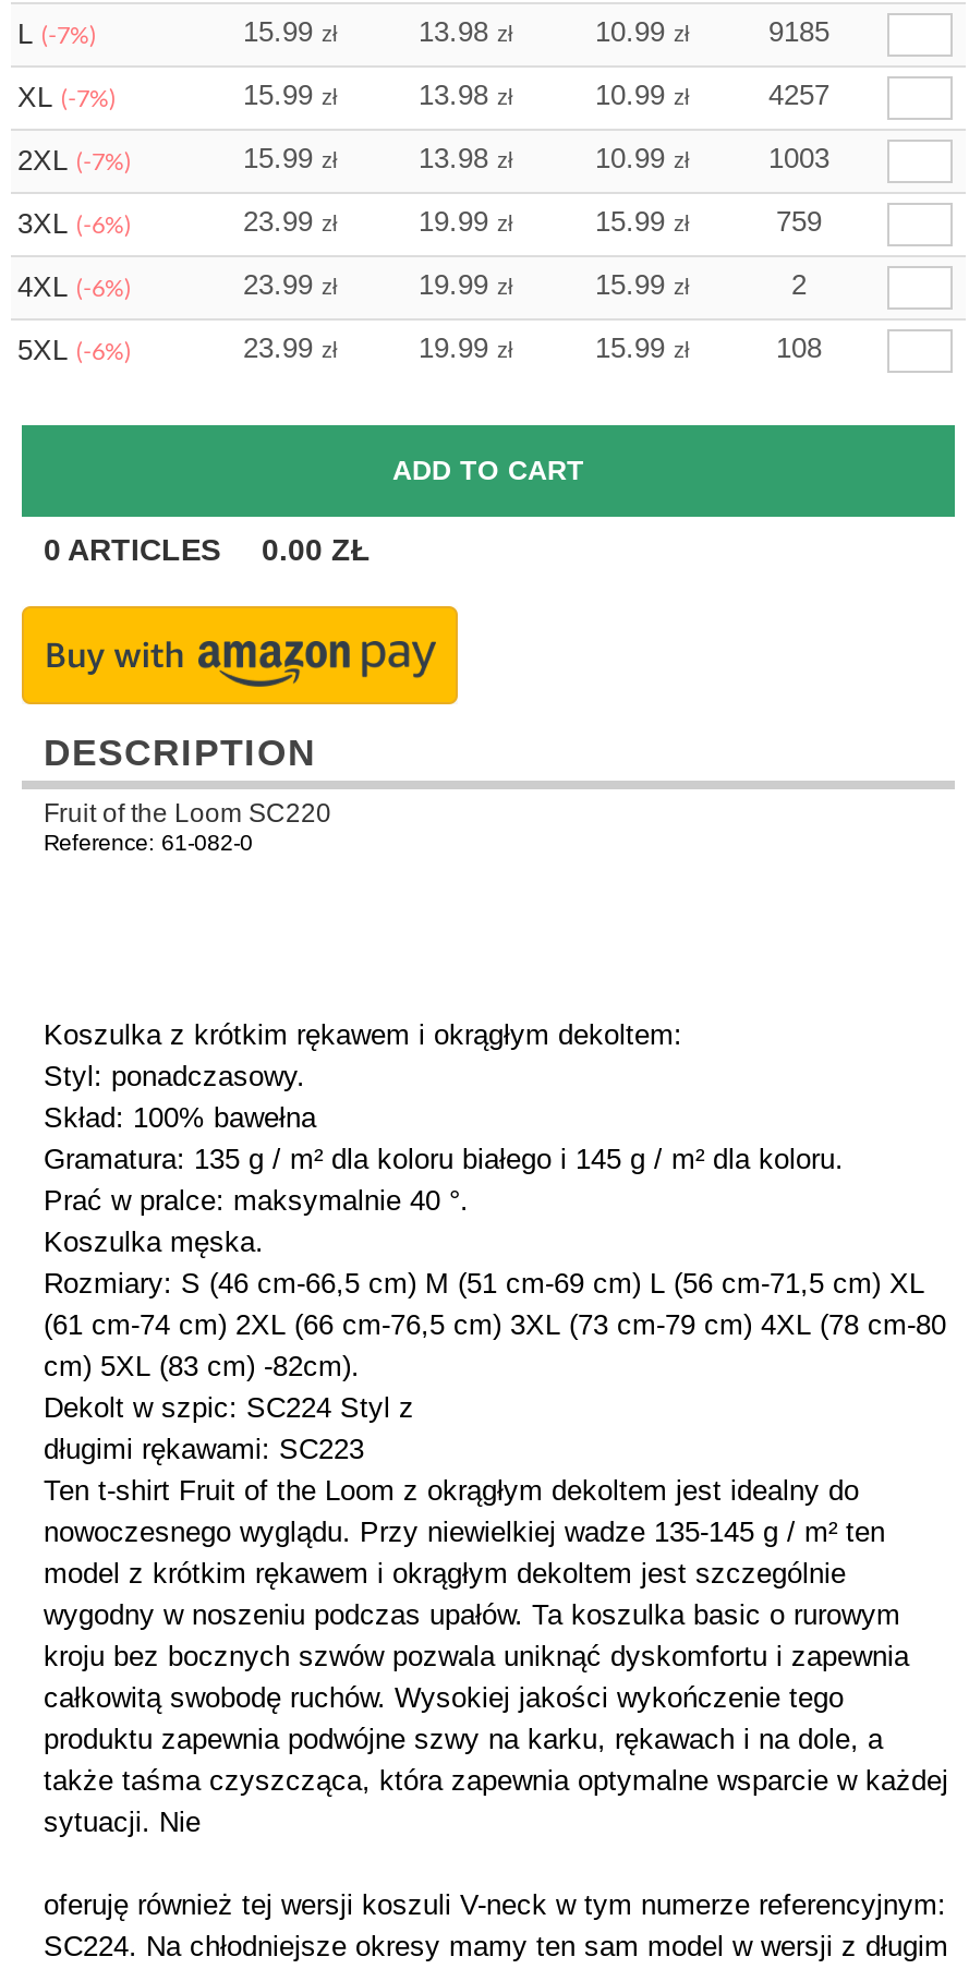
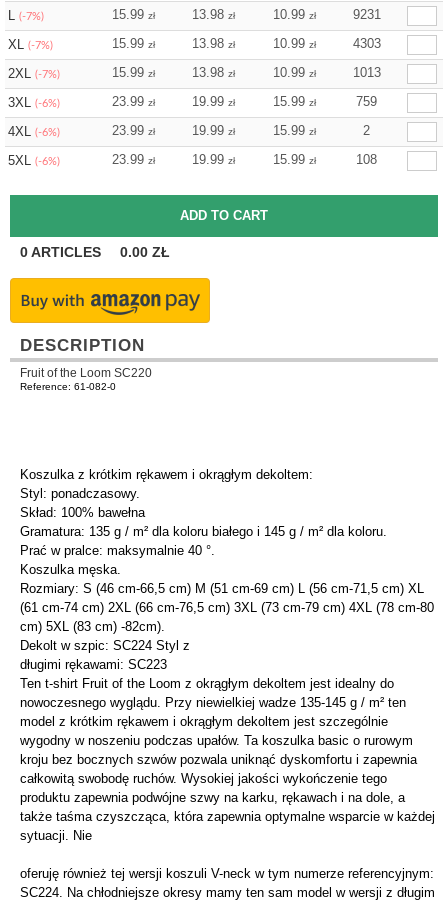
[768,15,829,48] 9185 -> [352,7,380,22] 9231
[768,78,829,111] 4257 -> [352,36,380,51] 4303
[768,142,829,174] 1003 -> [352,65,380,80] 1013

